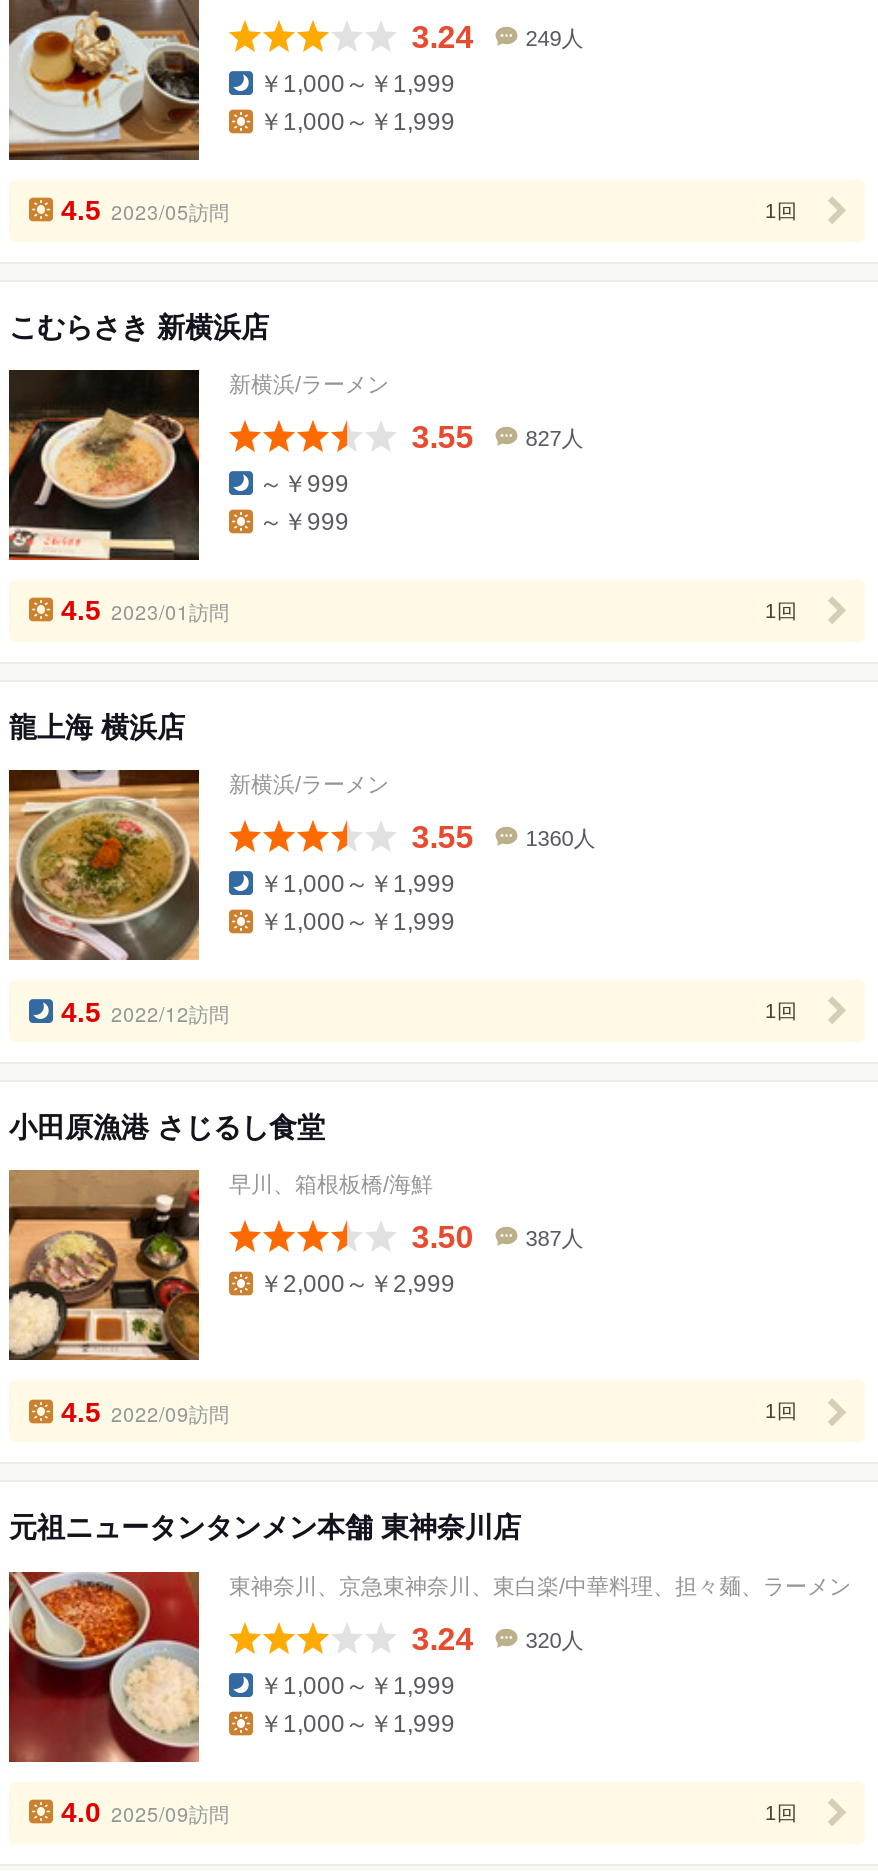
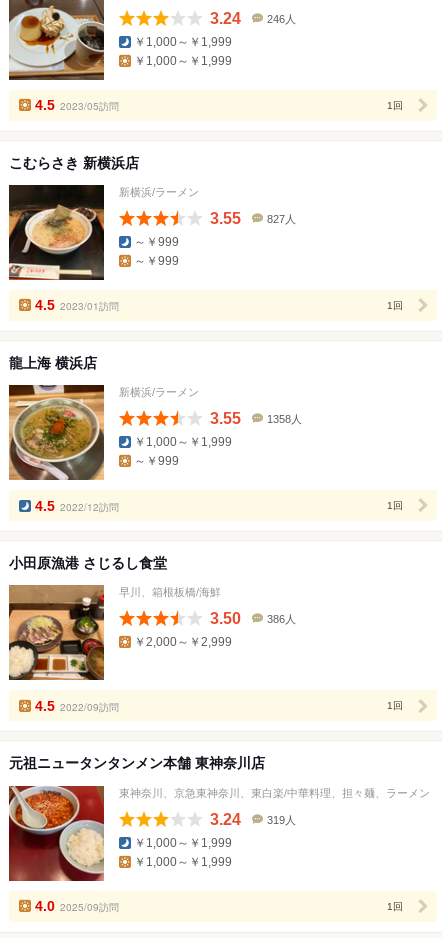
[525,25,583,49] 249人 -> [267,13,296,25] 246人
[525,826,595,850] 1360人 -> [267,413,302,425] 1358人
[259,908,455,936] ￥1,000～￥1,999 -> [134,454,179,468] ～￥999
[525,1227,583,1251] 387人 -> [267,613,296,625] 386人
[525,1628,583,1652] 320人 -> [267,814,296,826] 319人

